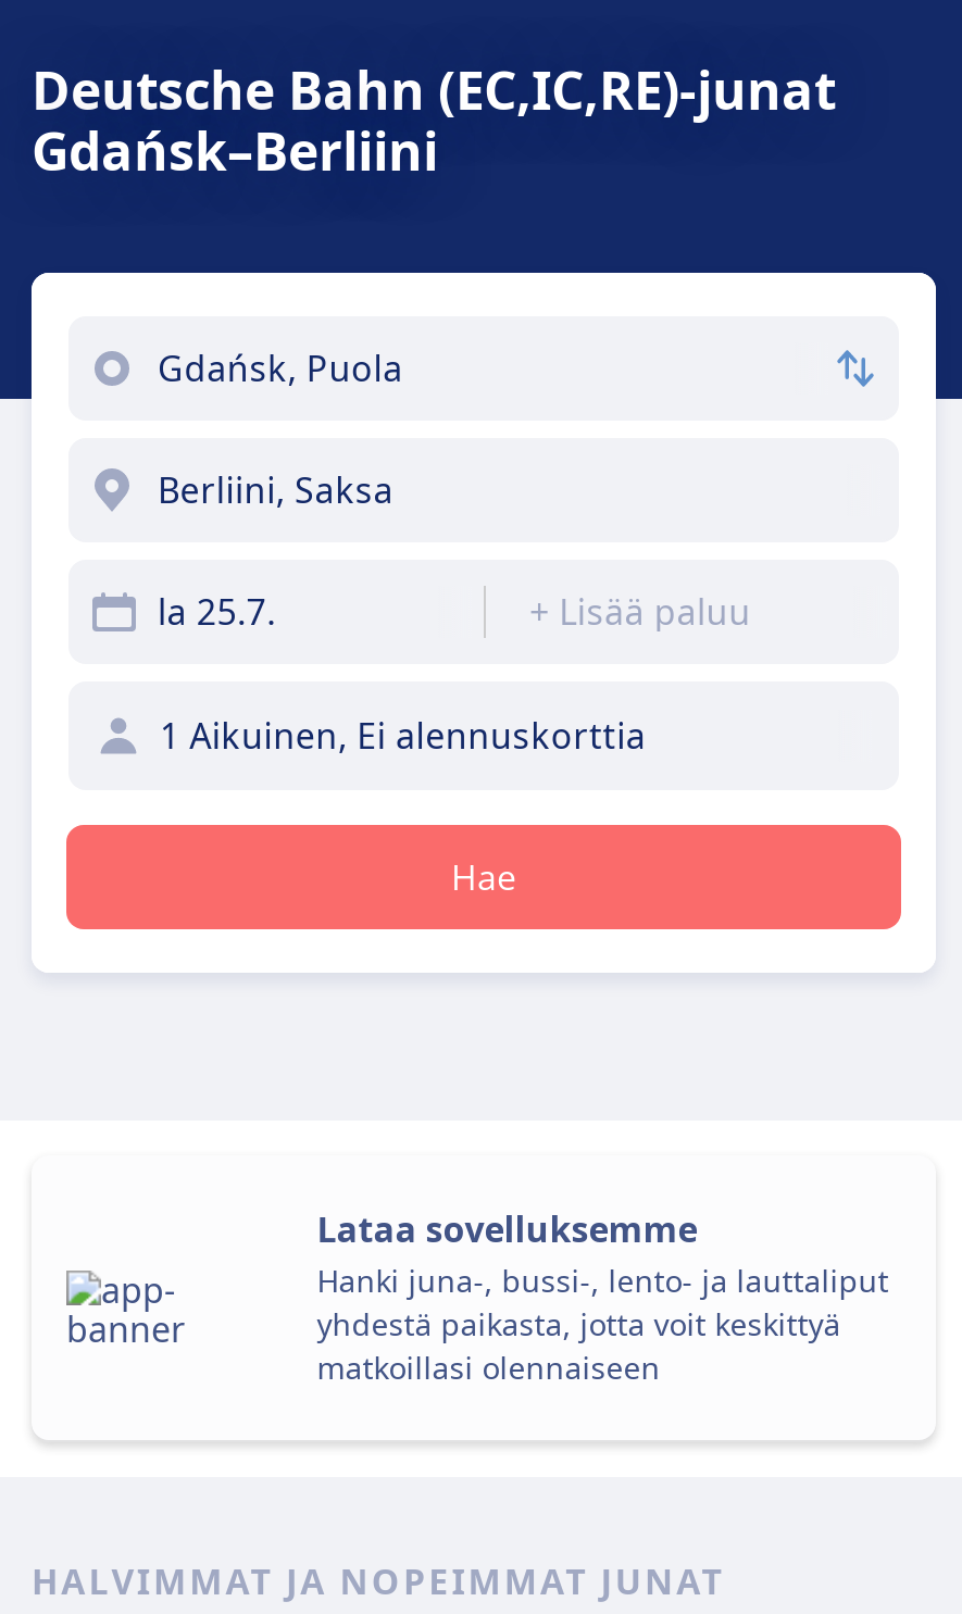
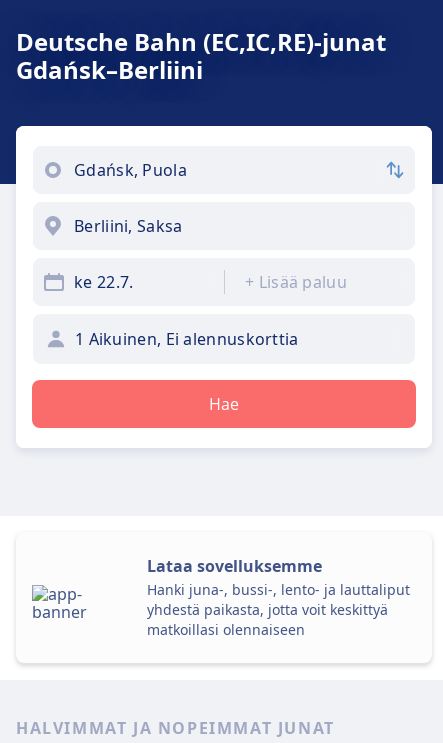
[158,588,276,636] la 25.7. -> [74,271,133,293] ke 22.7.

